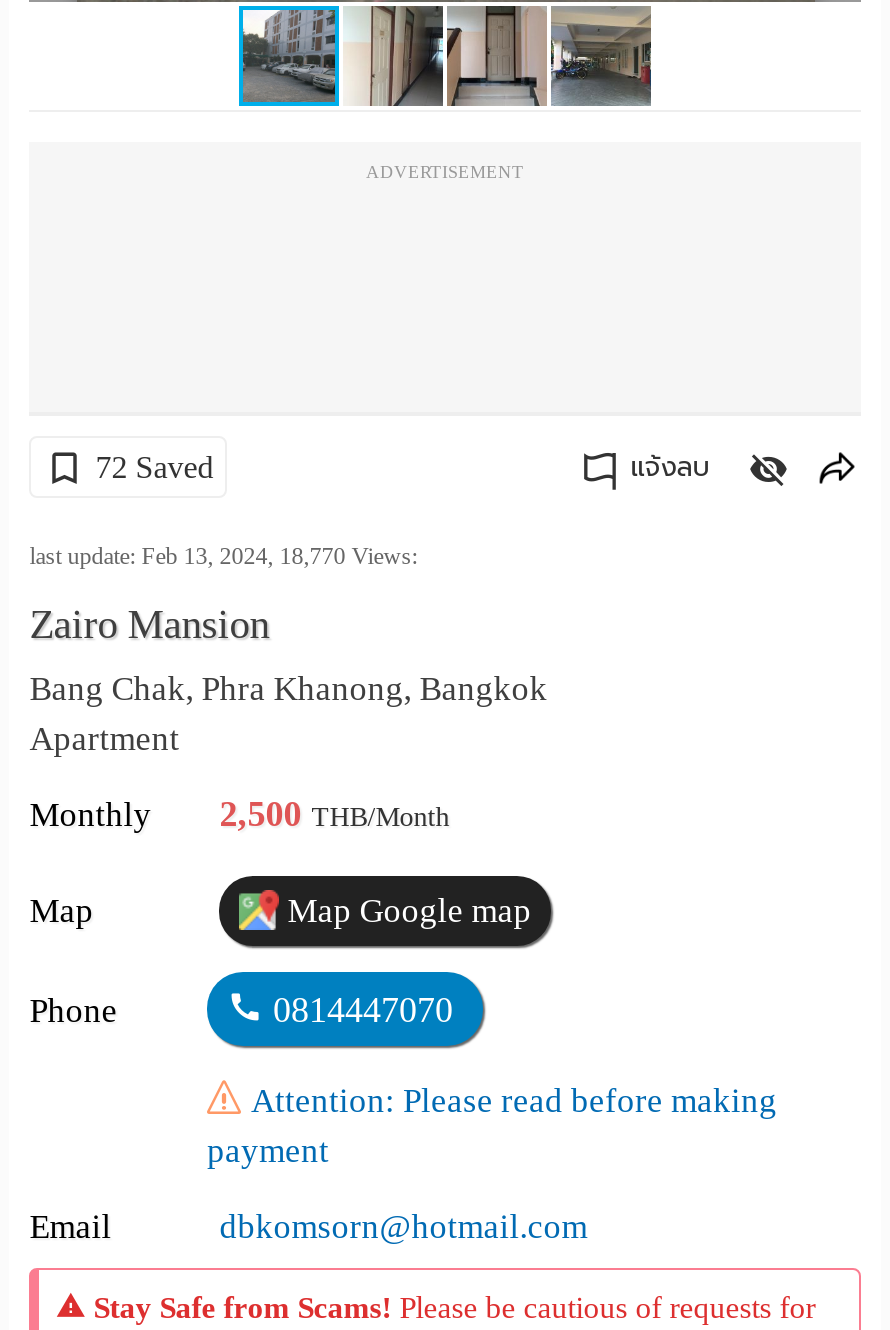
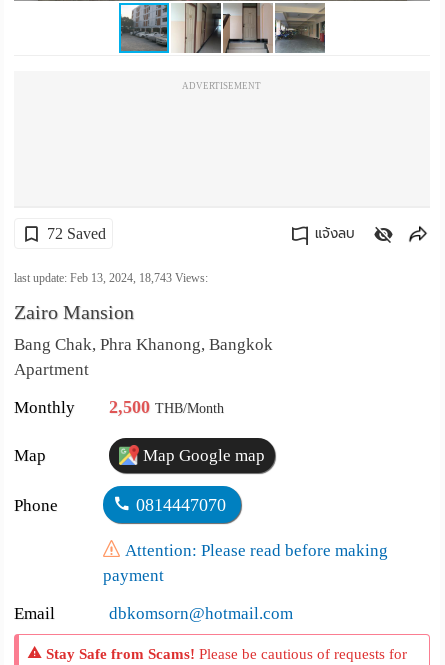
[29,542,417,570] last update: Feb 13, 2024, 18,770 Views: -> [14,271,208,285] last update: Feb 13, 2024, 18,743 Views:

